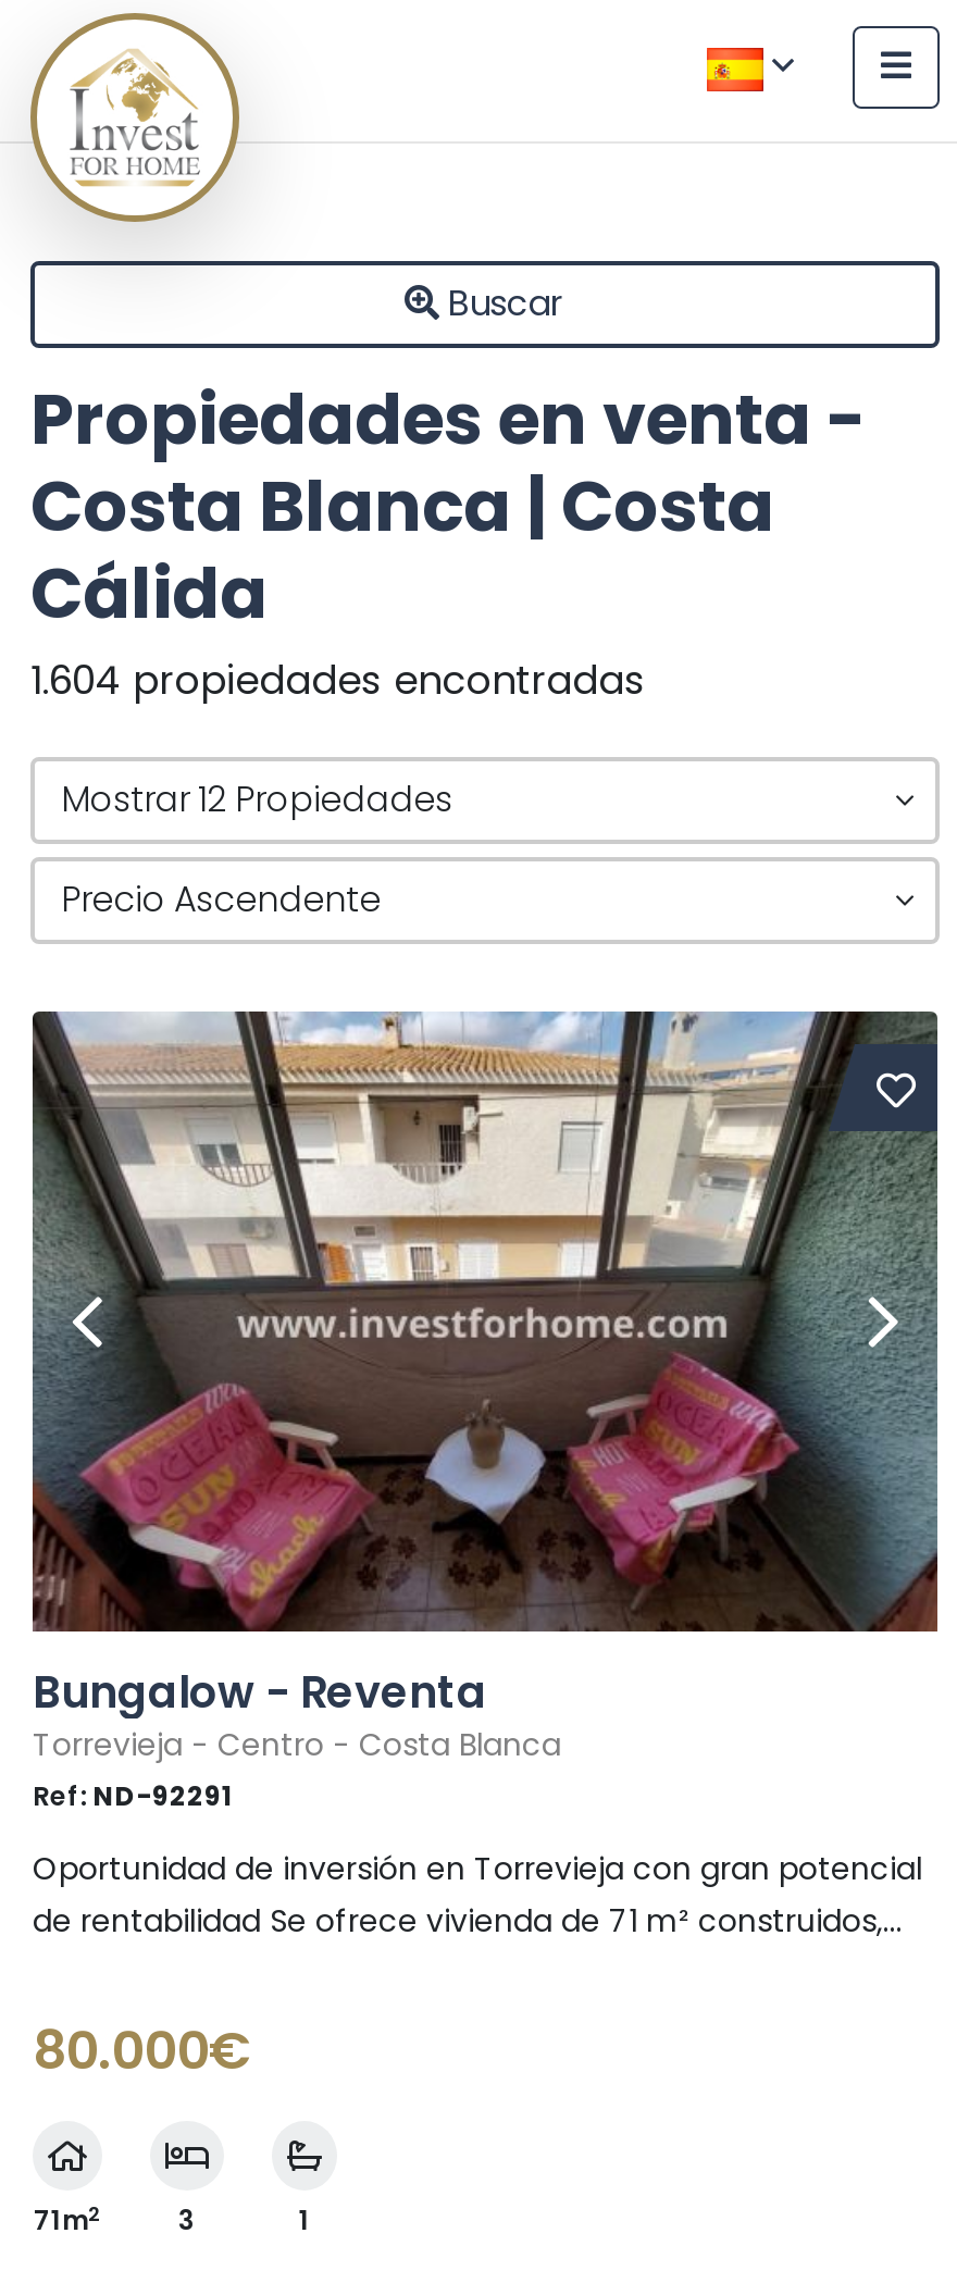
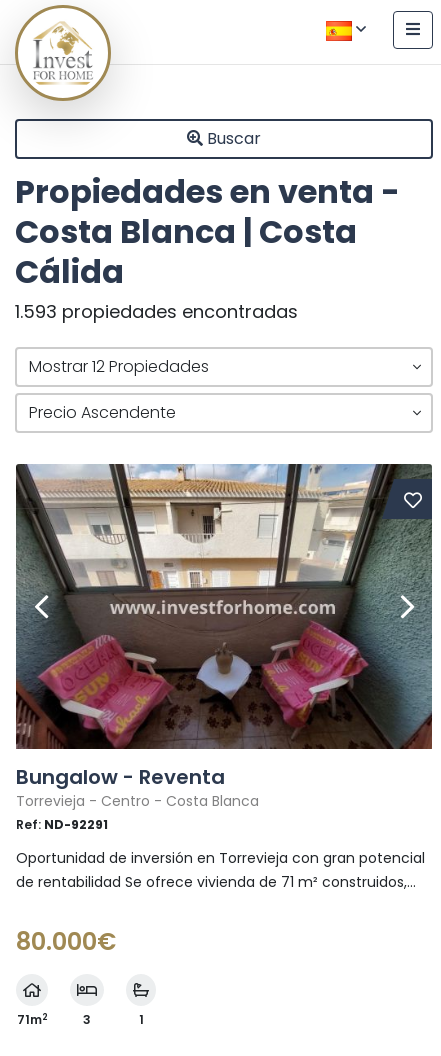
[30,653,646,707] 1.604 propiedades encontradas -> [15,299,298,324] 1.593 propiedades encontradas

